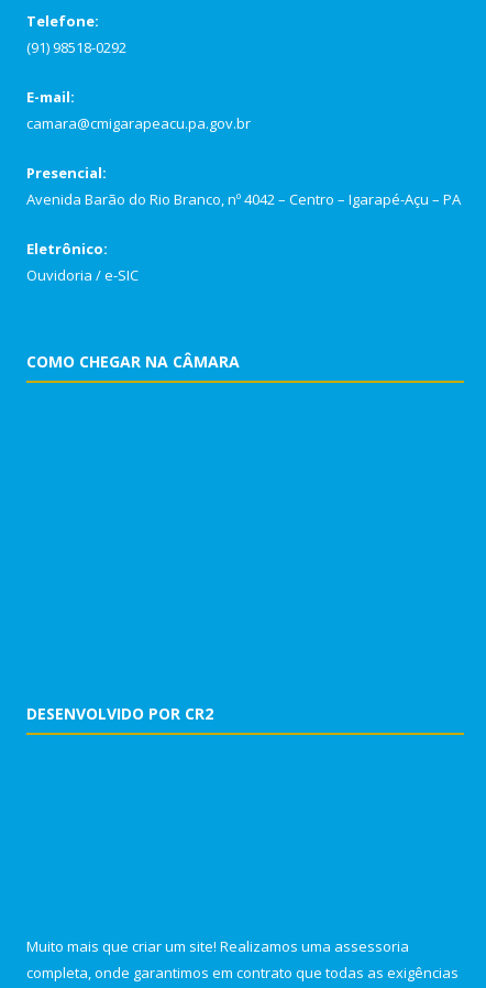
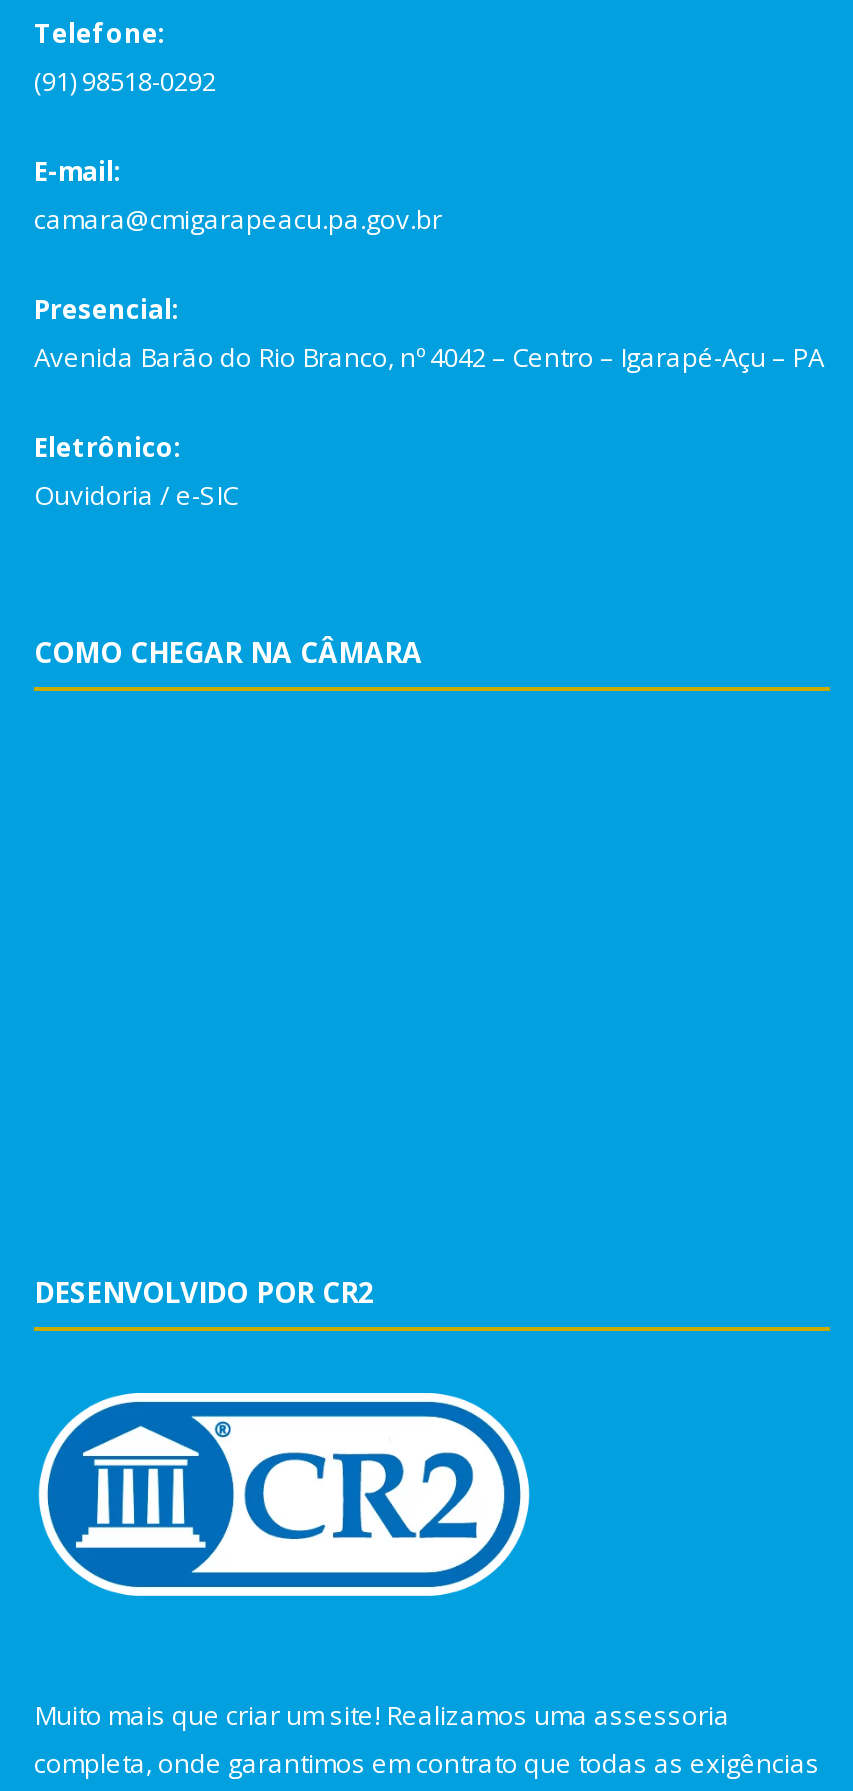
none -> [36,1391,532,1599] [image]

